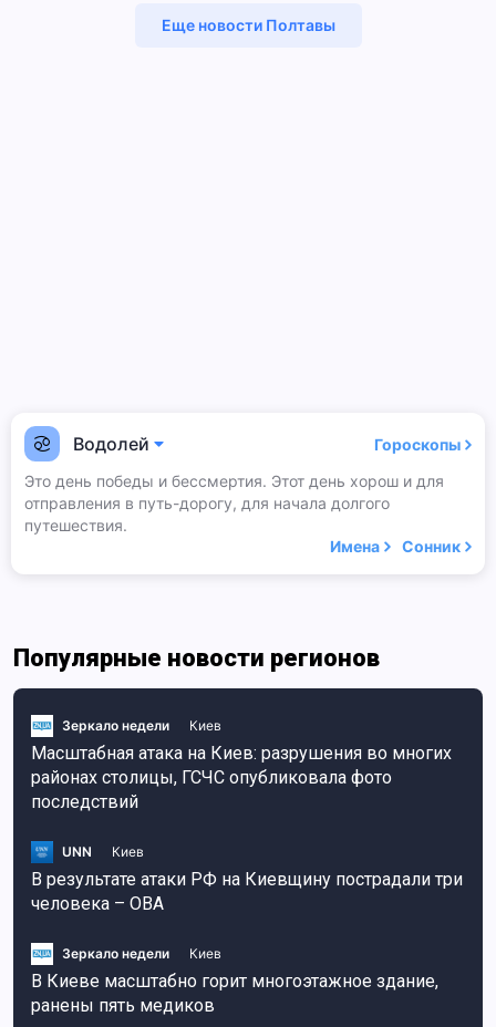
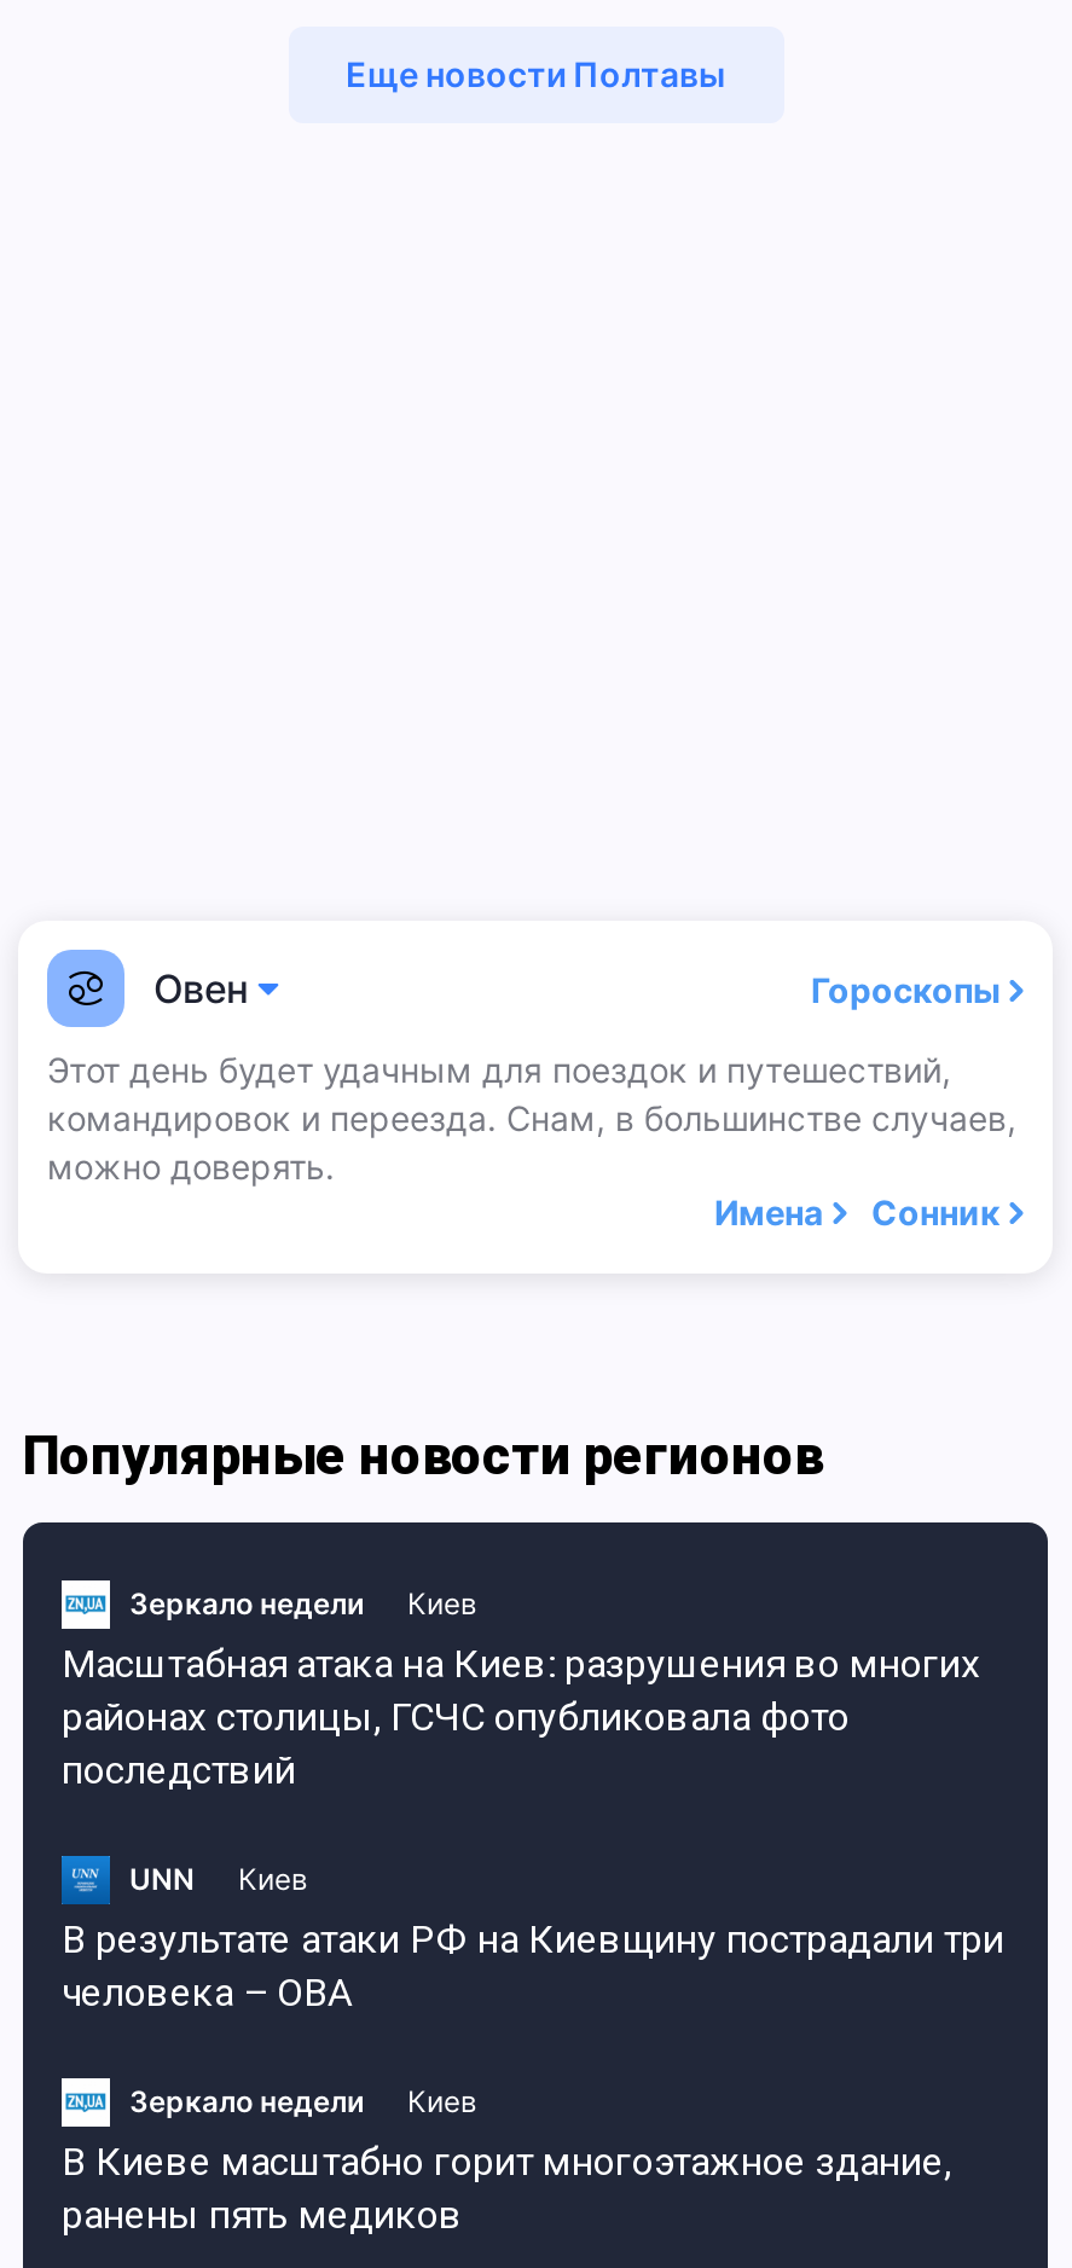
[73,433,149,455] Водолей -> [153,964,248,1013] Овен
[24,471,444,535] Это день победы и бессмертия. Этот день хорош и для | отправления в путь-дорогу, для начала долгого | путешествия. -> [47,1049,1016,1187] Этот день будет удачным для поездок и путешествий, | командировок и переезда. Снам, в большинстве случаев, | можно доверять.

